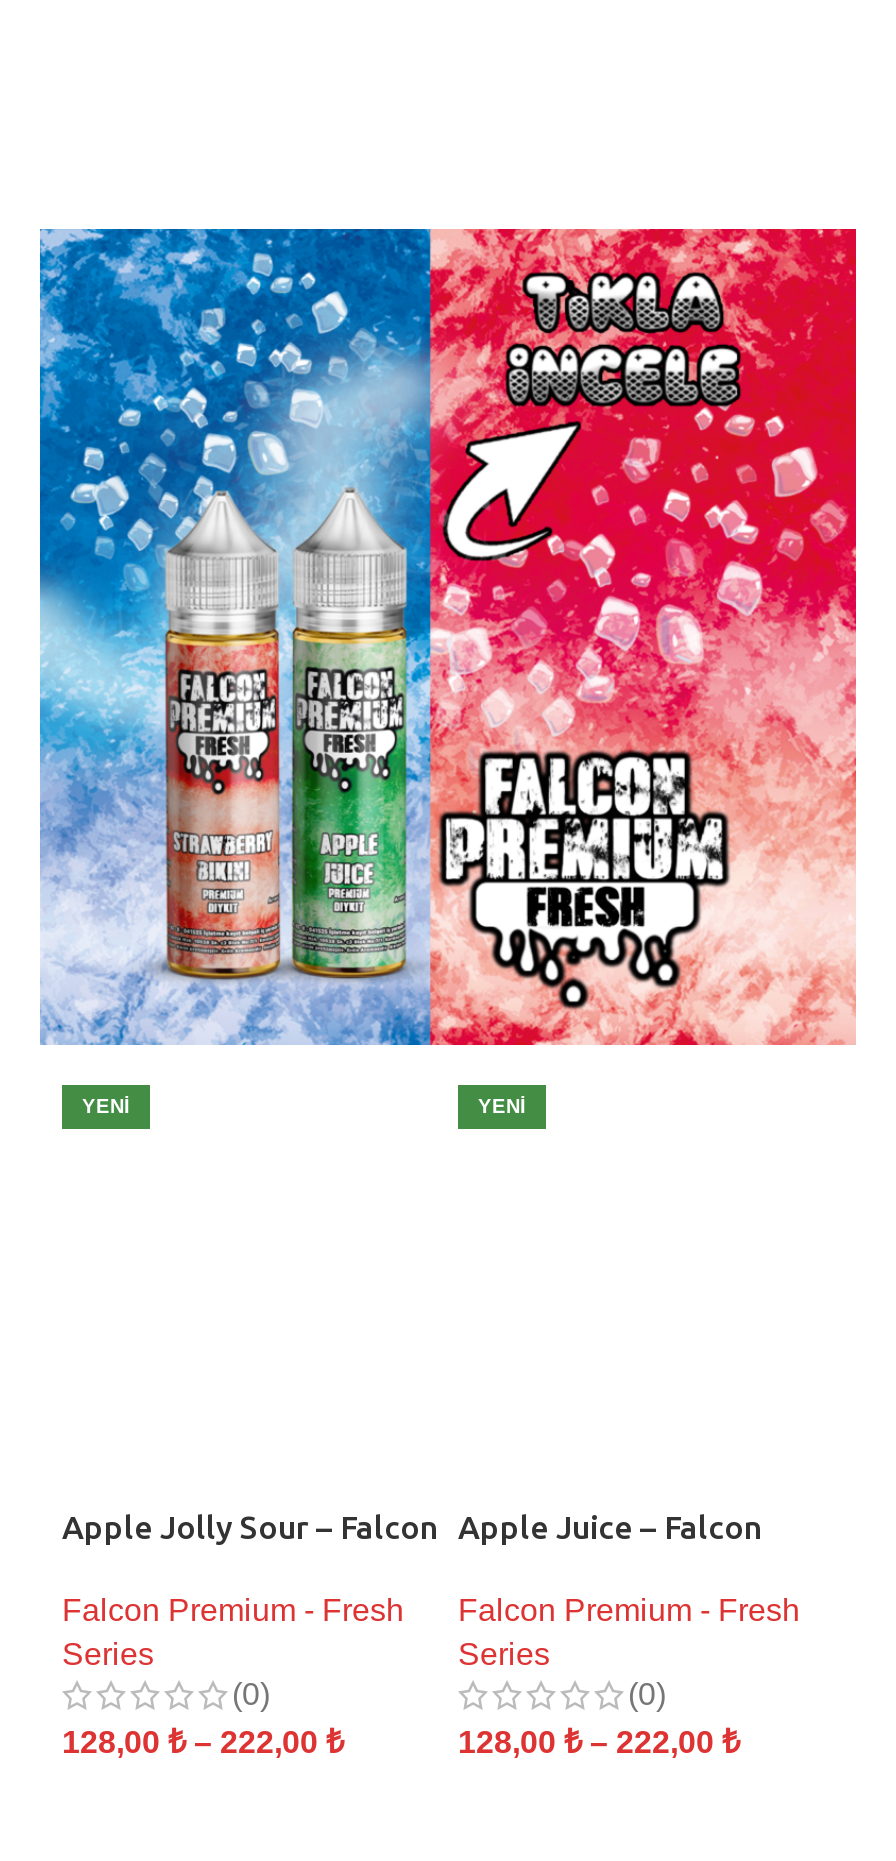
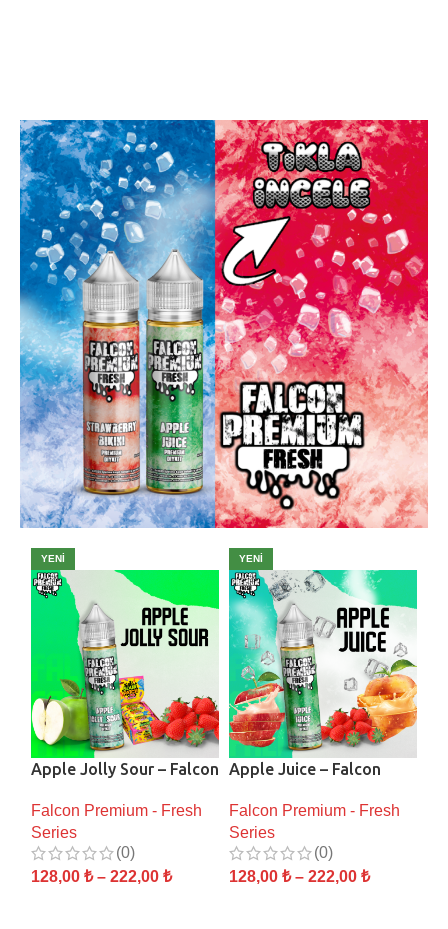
none -> [30,569,220,757] [image]
none -> [228,569,418,757] [image]

